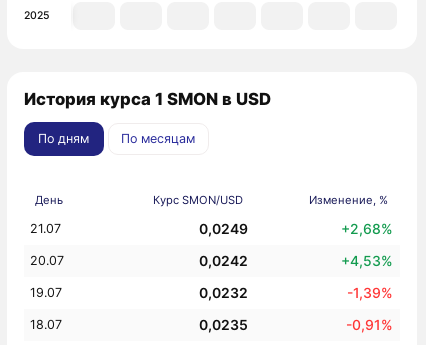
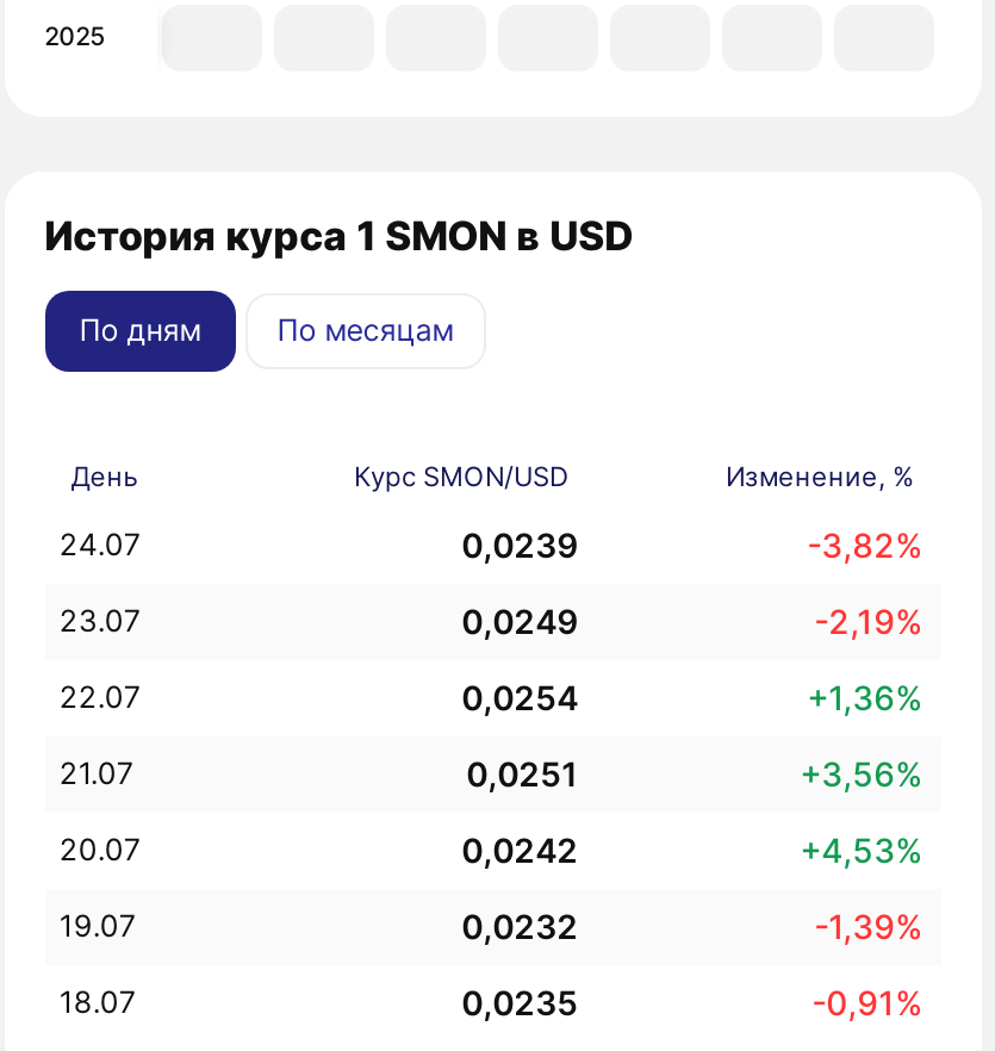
none -> [59,525,924,718] 24.07 | 0,0239 | -3,82% | 23.07 | 0,0249 | -2,19% | 22.07 | 0,0254 | +1,36%
[199,220,248,237] 0,0249 -> [466,754,578,794] 0,0251
[341,220,393,237] +2,68% -> [800,754,924,794] +3,56%

